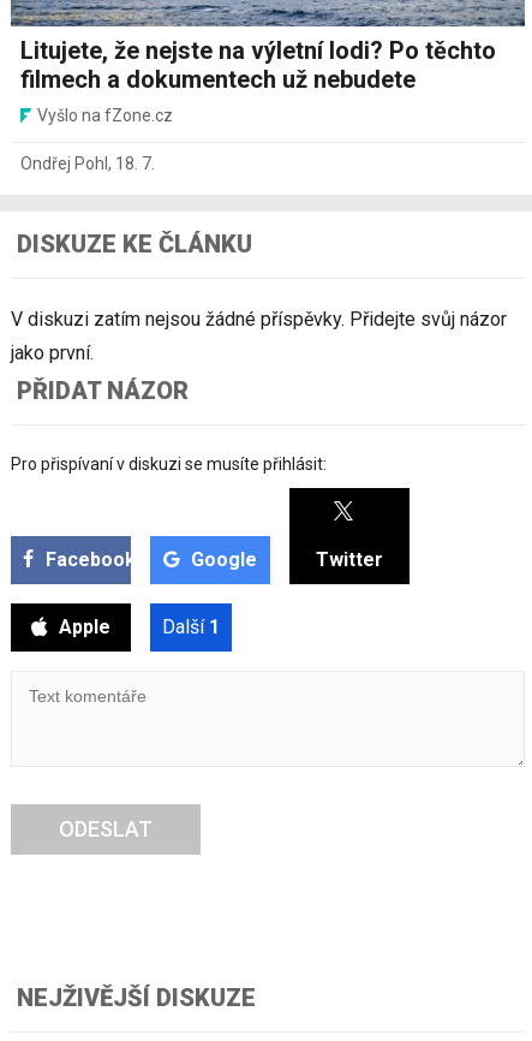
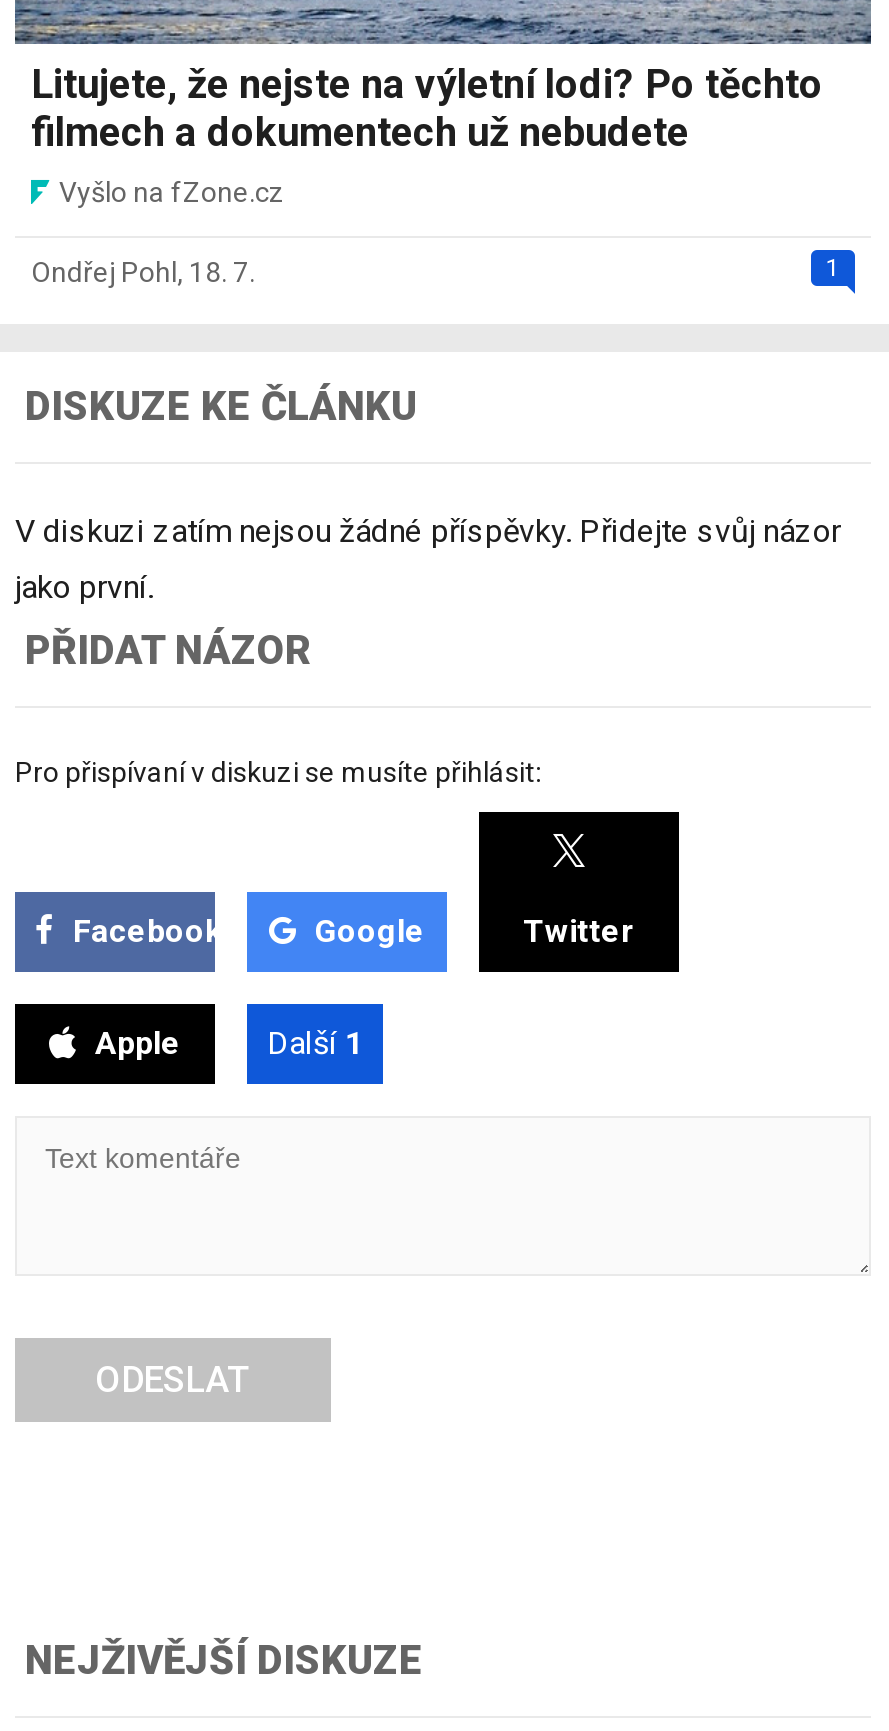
none -> [826,255,840,283] 1

